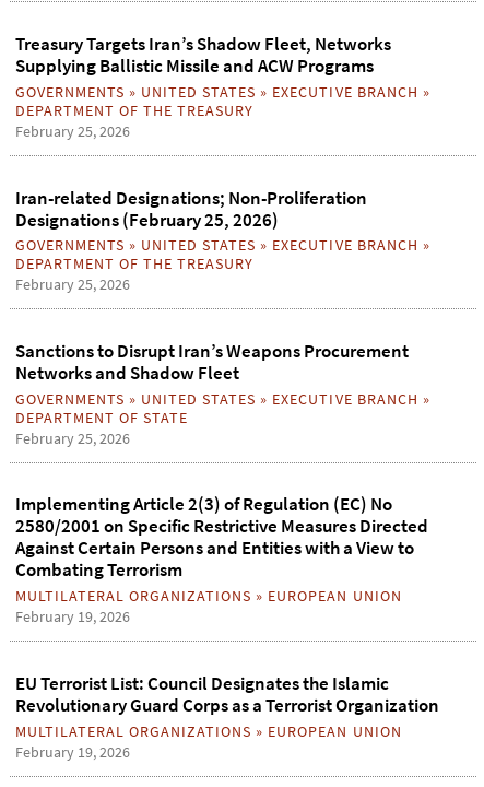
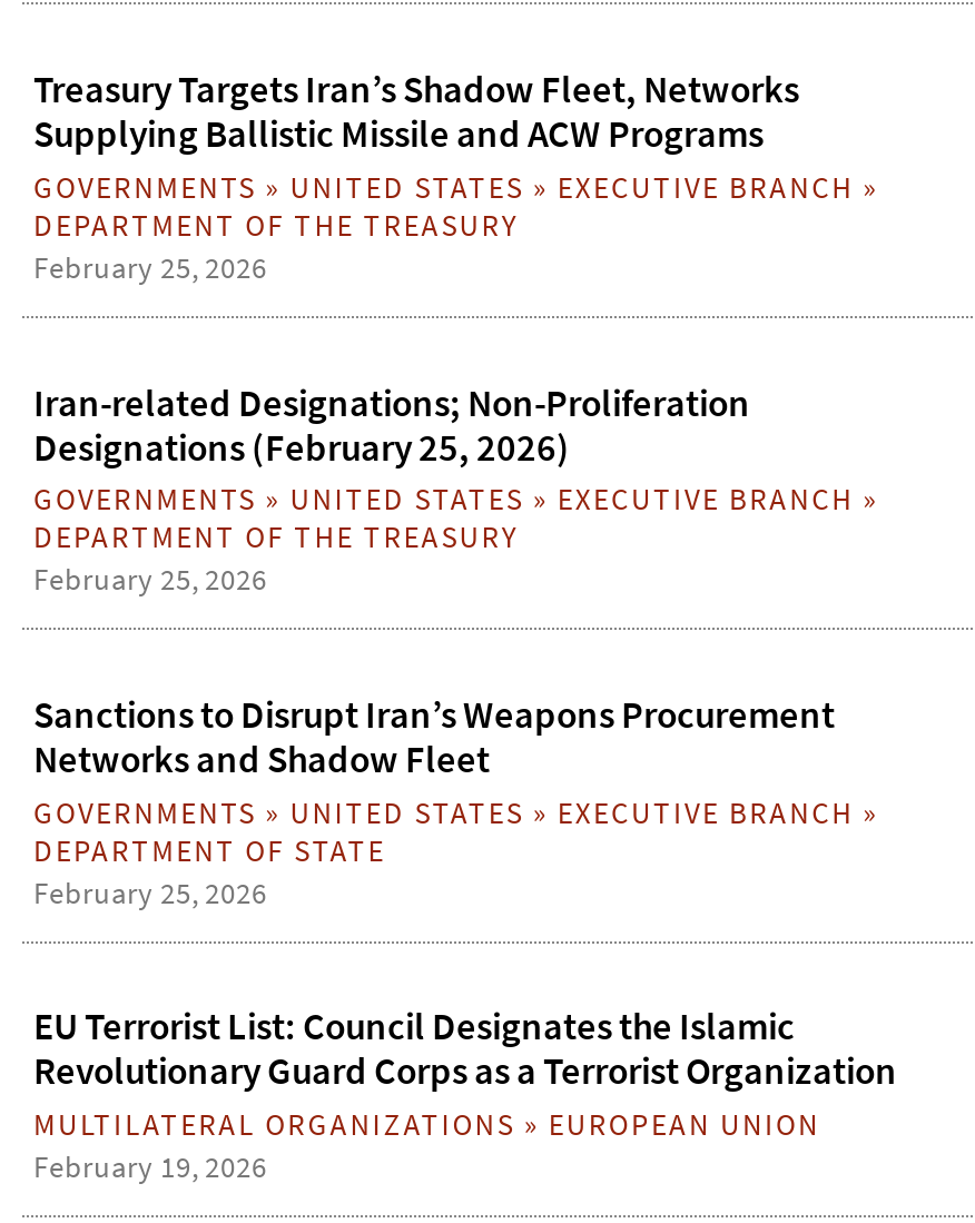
[15,492,428,627] Implementing Article 2(3) of Regulation (EC) No | 2580/2001 on Specific Restrictive Measures Directed | Against Certain Persons and Entities with a View to | Combating Terrorism | MULTILATERAL ORGANIZATIONS» EUROPEAN UNION | February 19, 2026 -> none

